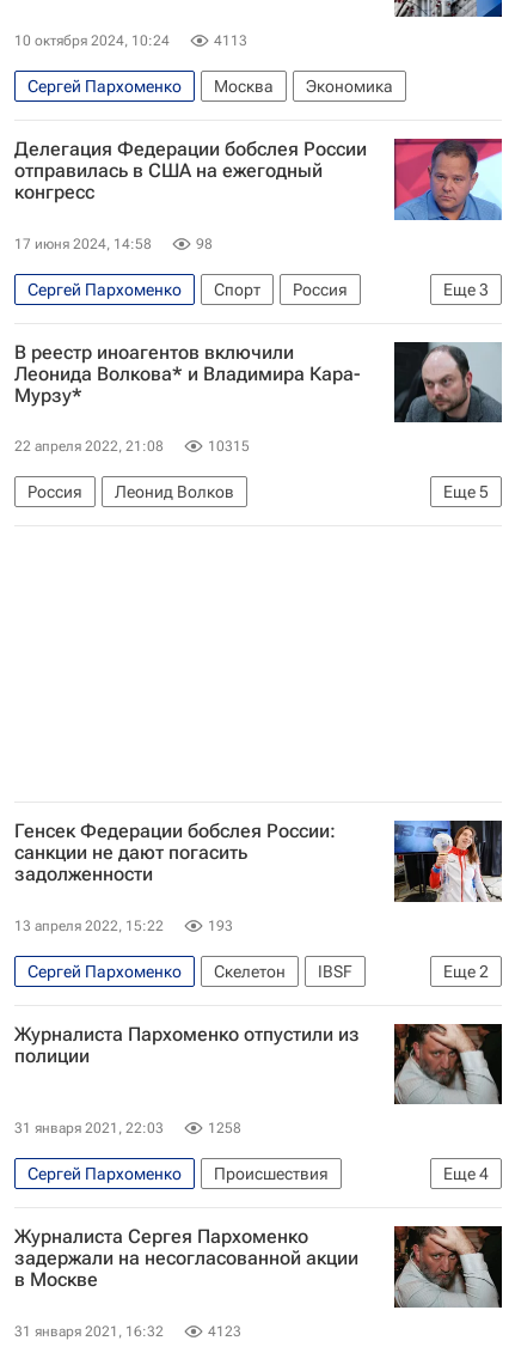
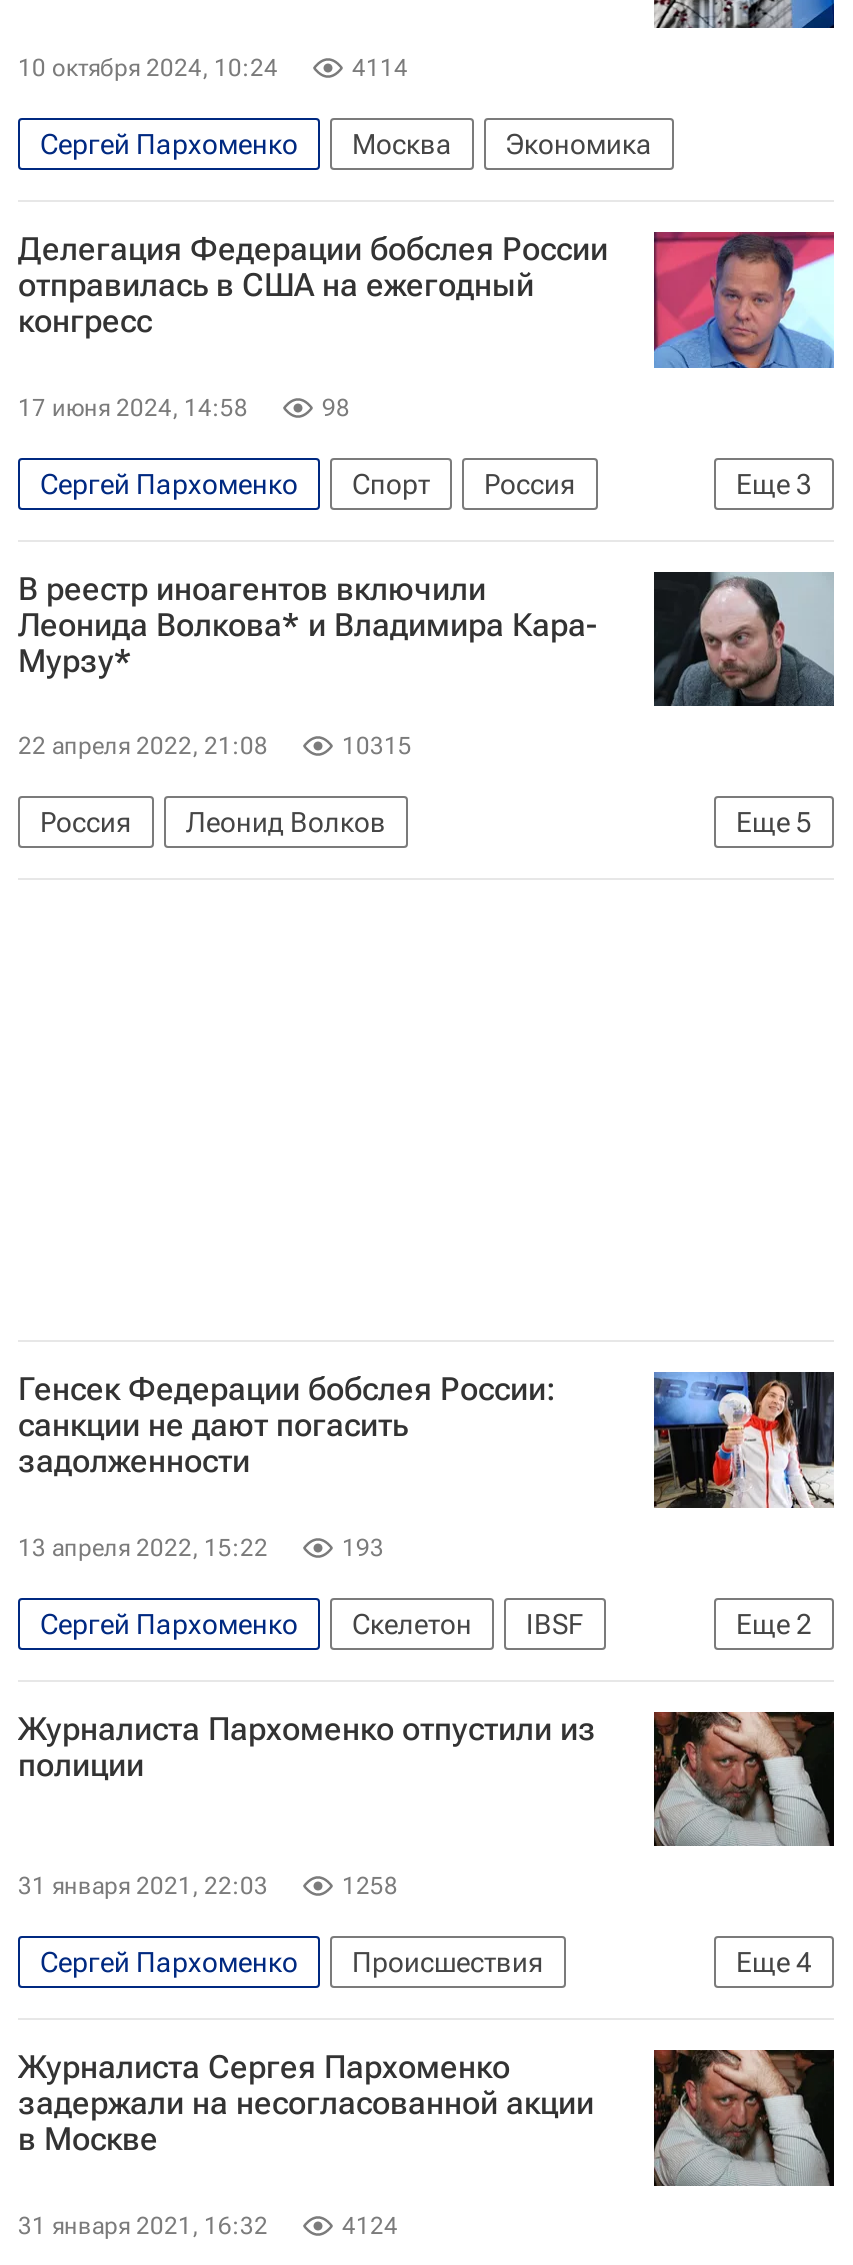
[214,32,247,49] 4113 -> [352,54,408,82] 4114
[208,1323,241,1339] 4123 -> [342,2211,398,2239] 4124

